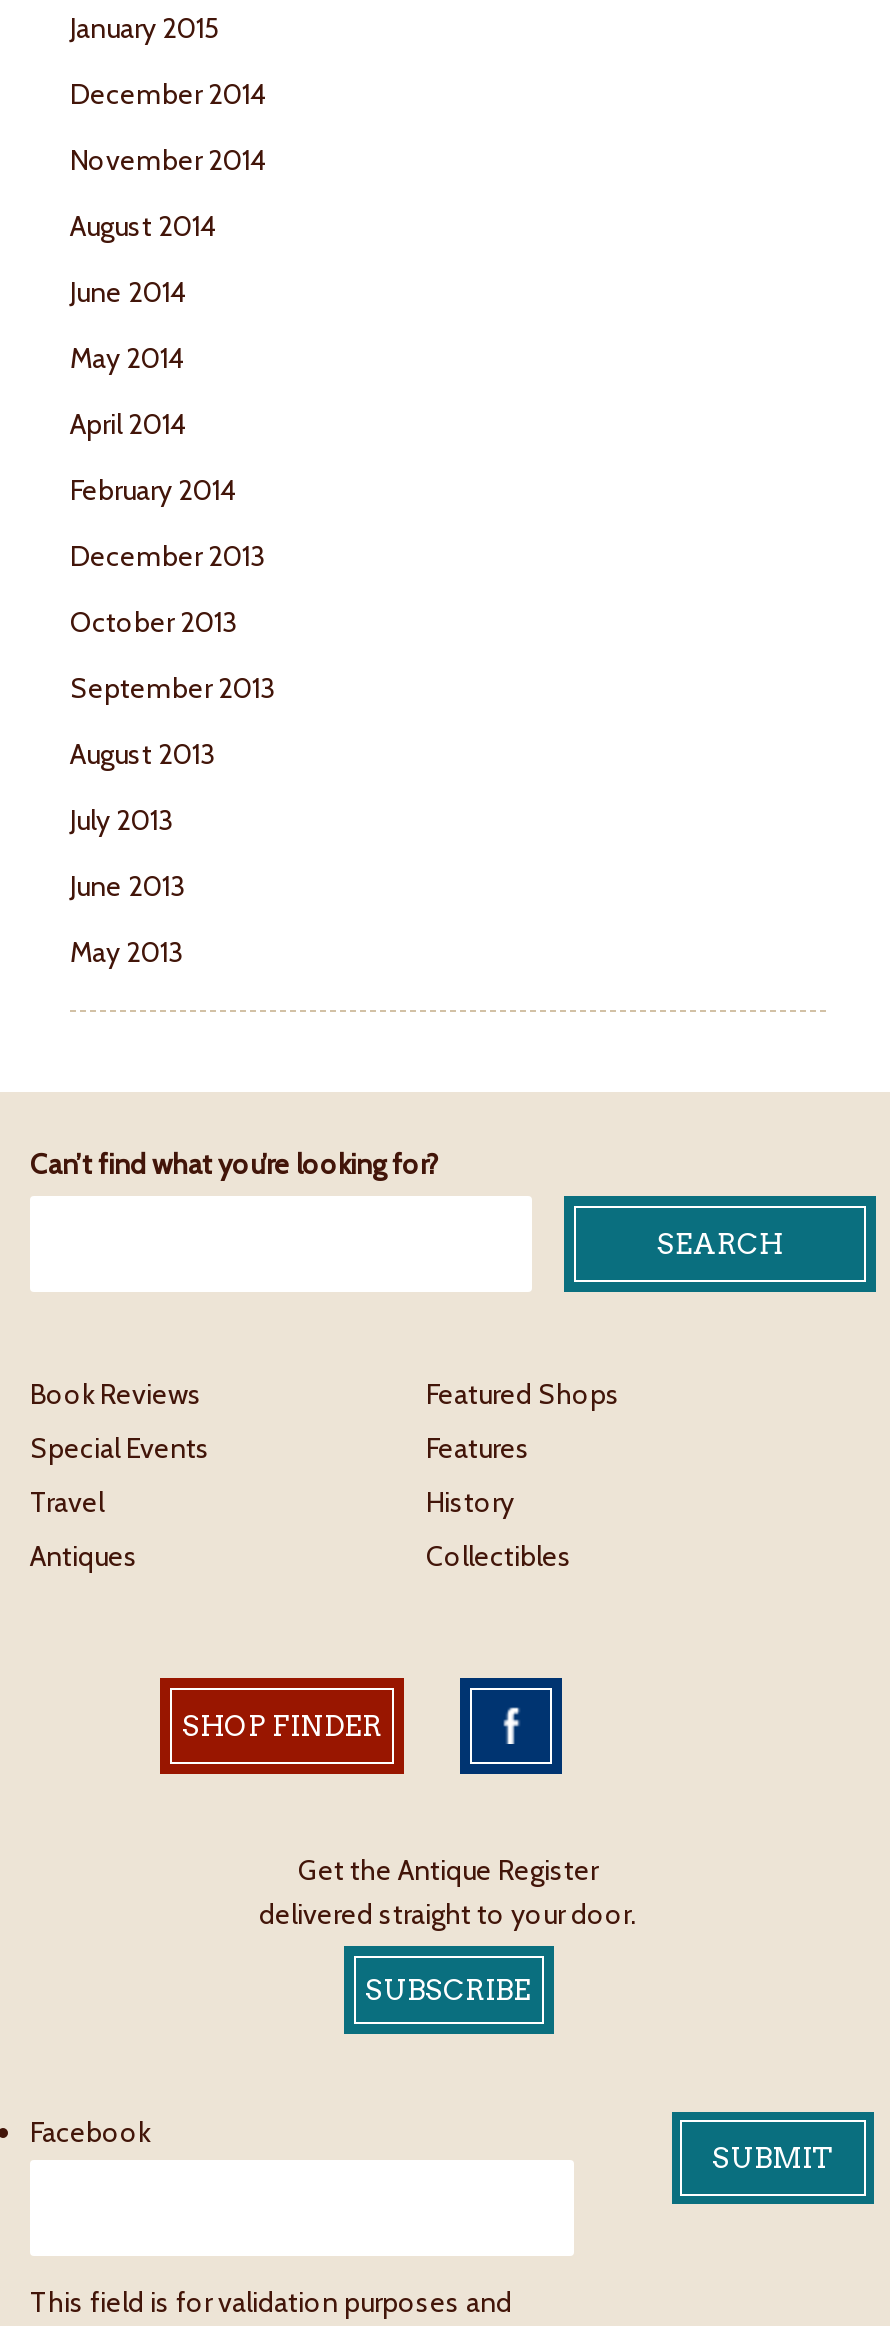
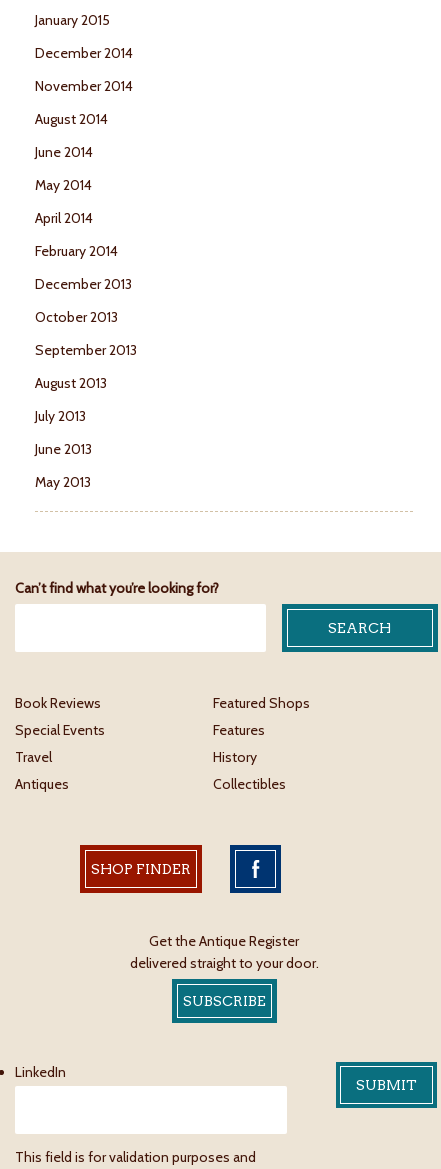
[30,2113,150,2149] Facebook -> [15,1063,66,1081] LinkedIn

